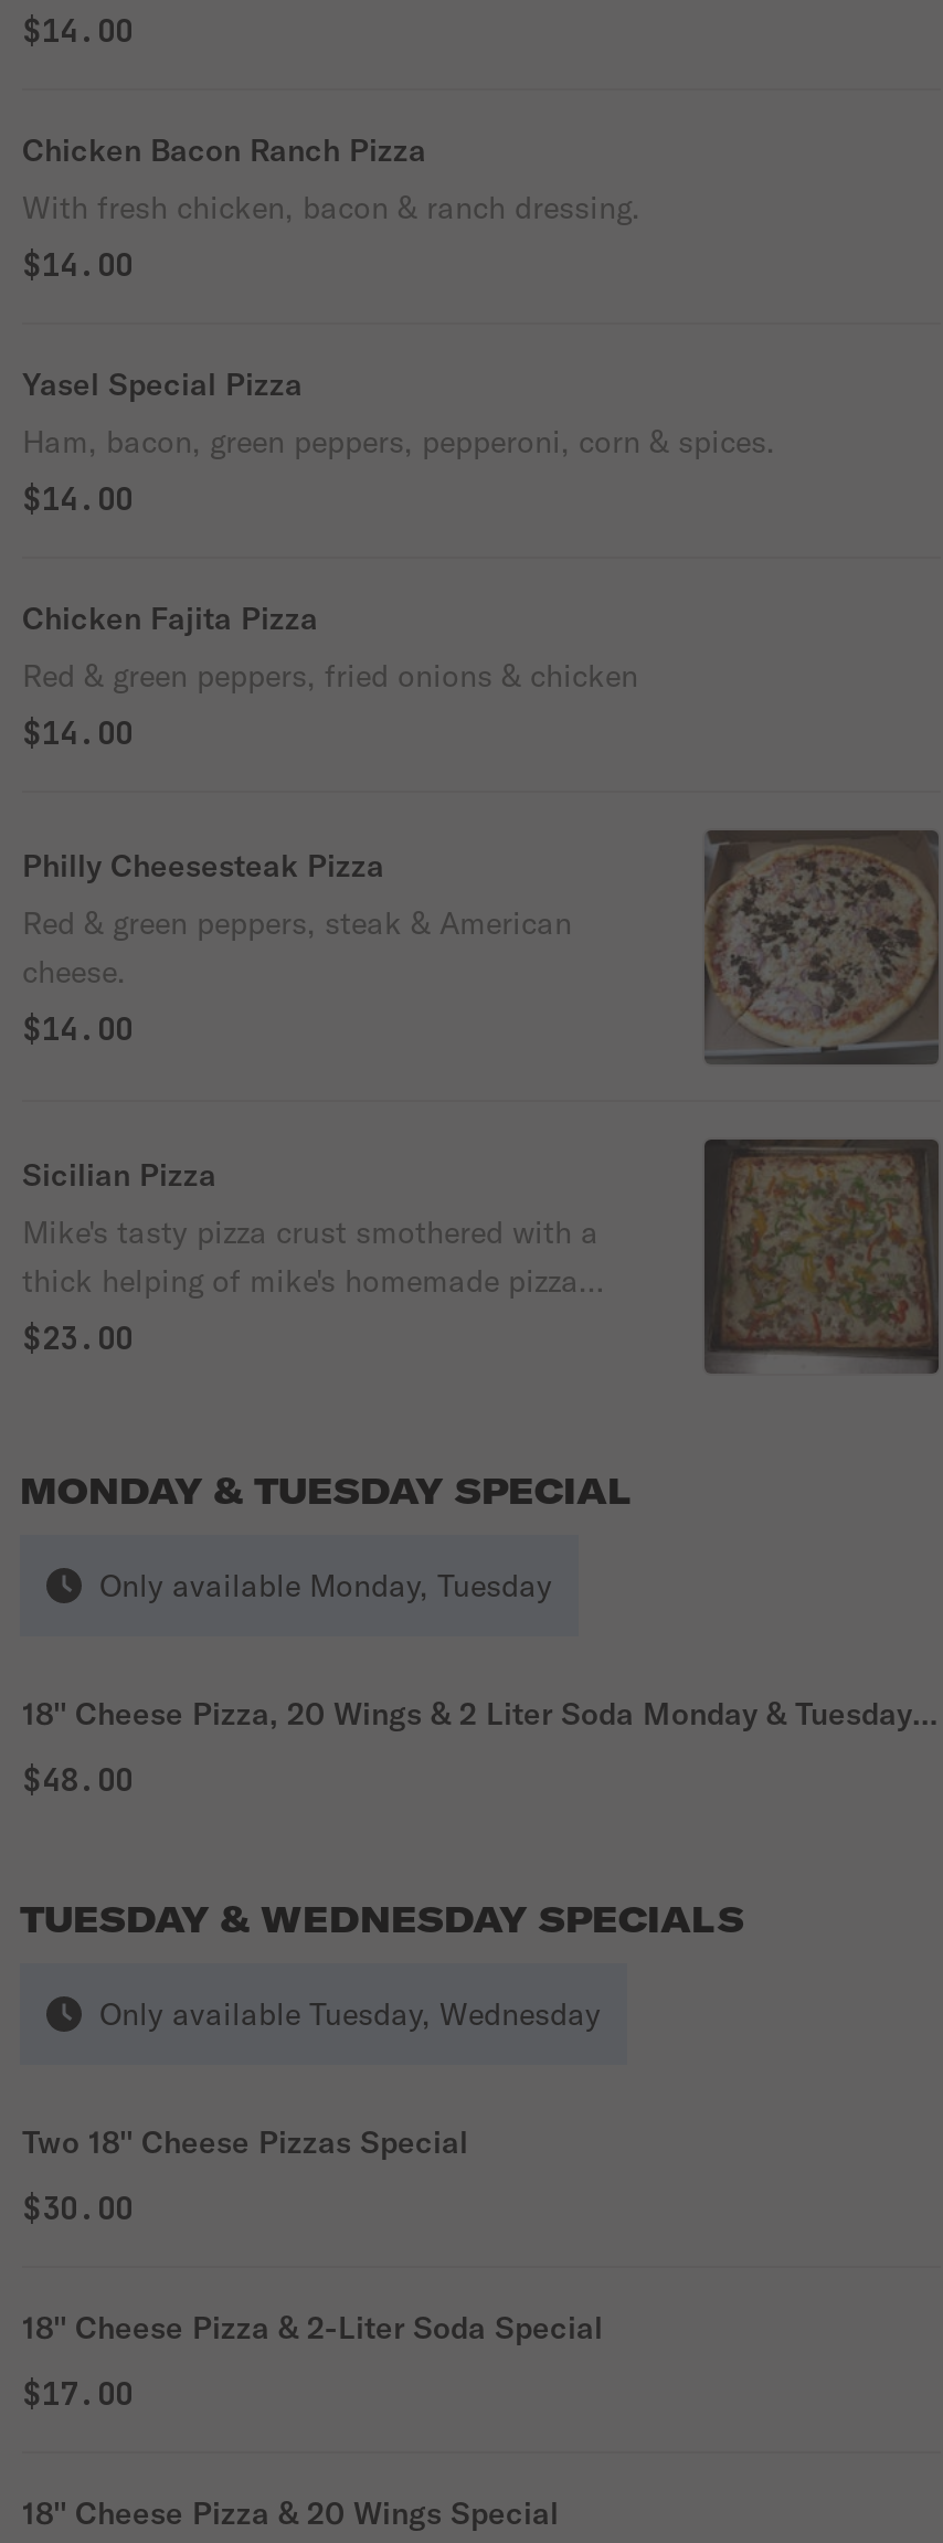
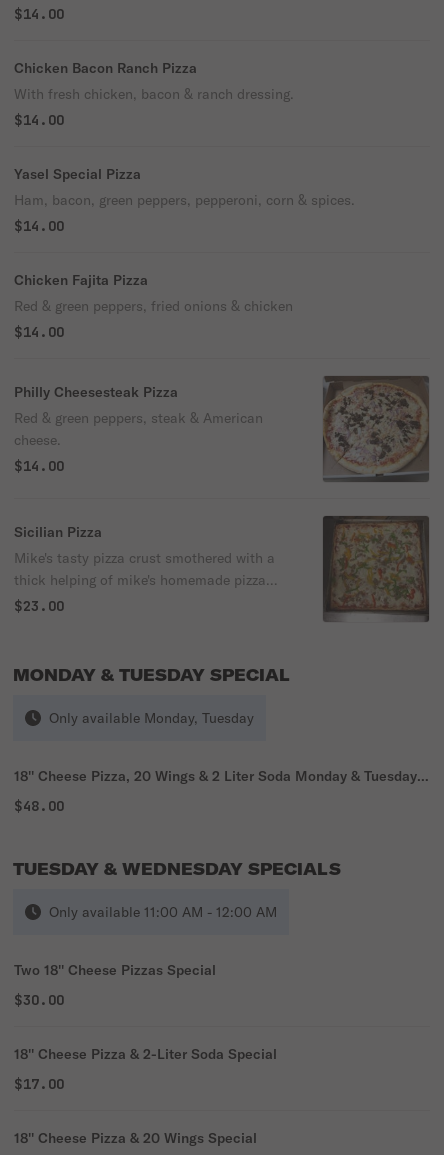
[99,1994,601,2034] Only available Tuesday, Wednesday -> [49,903,277,921] Only available 11:00 AM - 12:00 AM

